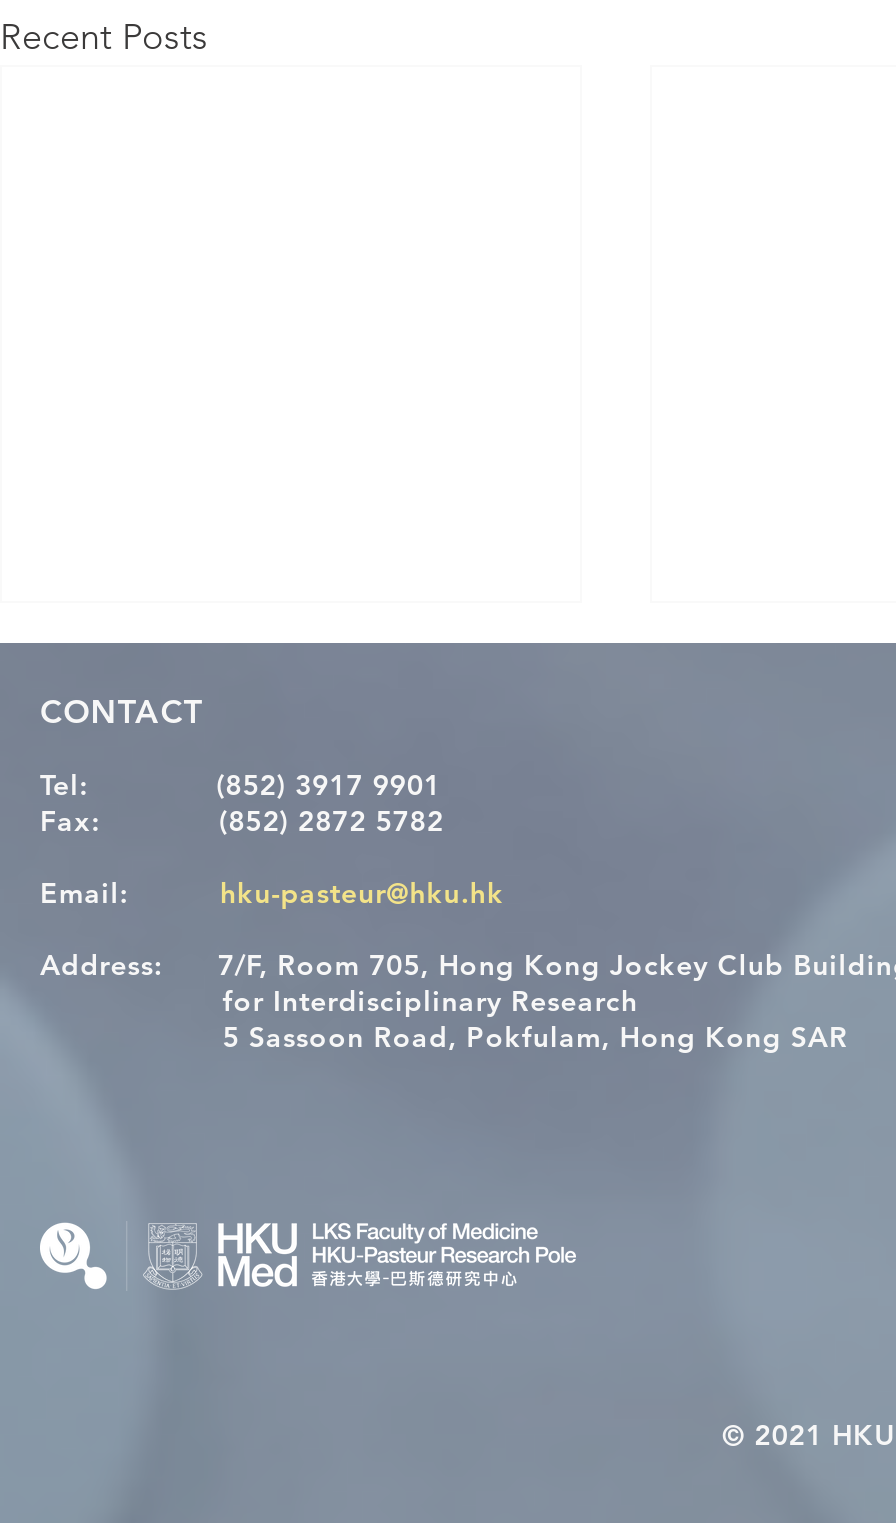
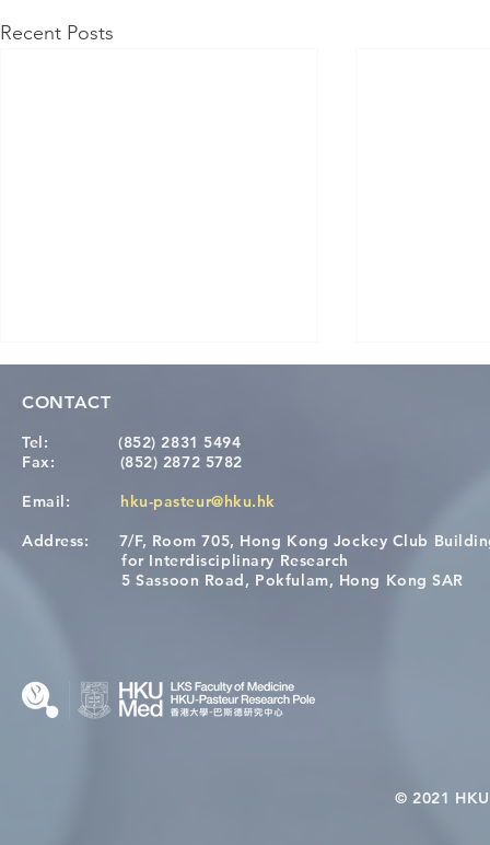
[40,766,441,802] Tel: (852) 3917 9901 -> [22,432,241,452] Tel: (852) 2831 5494

